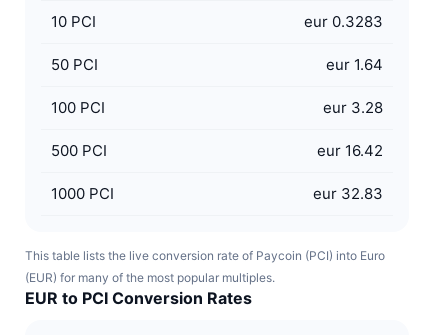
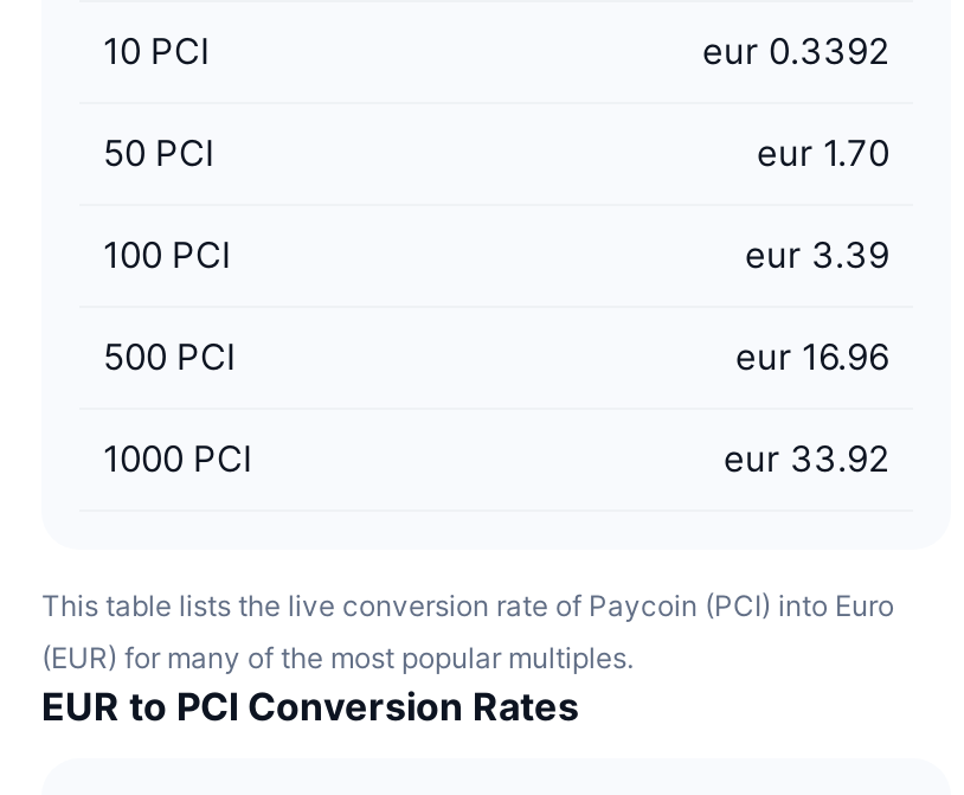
[304,12,383,31] eur 0.3283 -> [702,28,889,73] eur 0.3392
[326,55,383,74] eur 1.64 -> [757,130,889,175] eur 1.70
[323,98,383,117] eur 3.28 -> [745,232,889,277] eur 3.39
[317,141,383,160] eur 16.42 -> [735,334,889,379] eur 16.96
[313,184,383,203] eur 32.83 -> [724,436,889,481] eur 33.92

